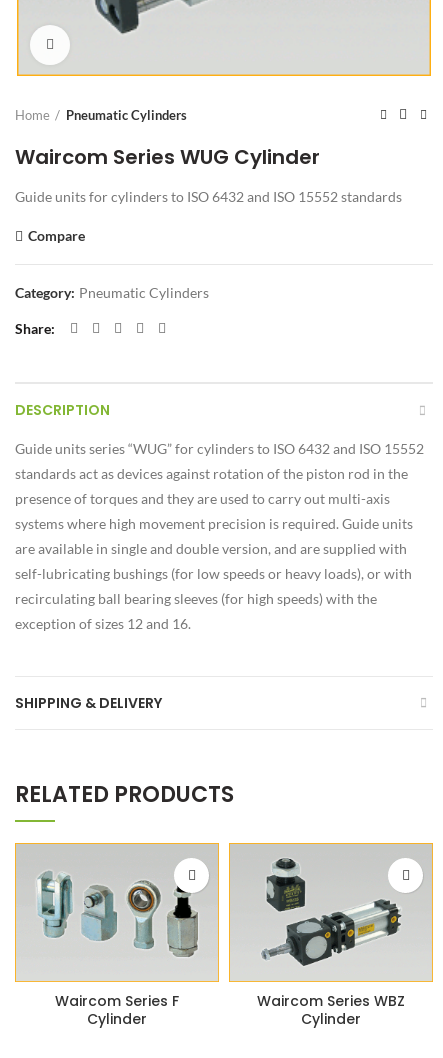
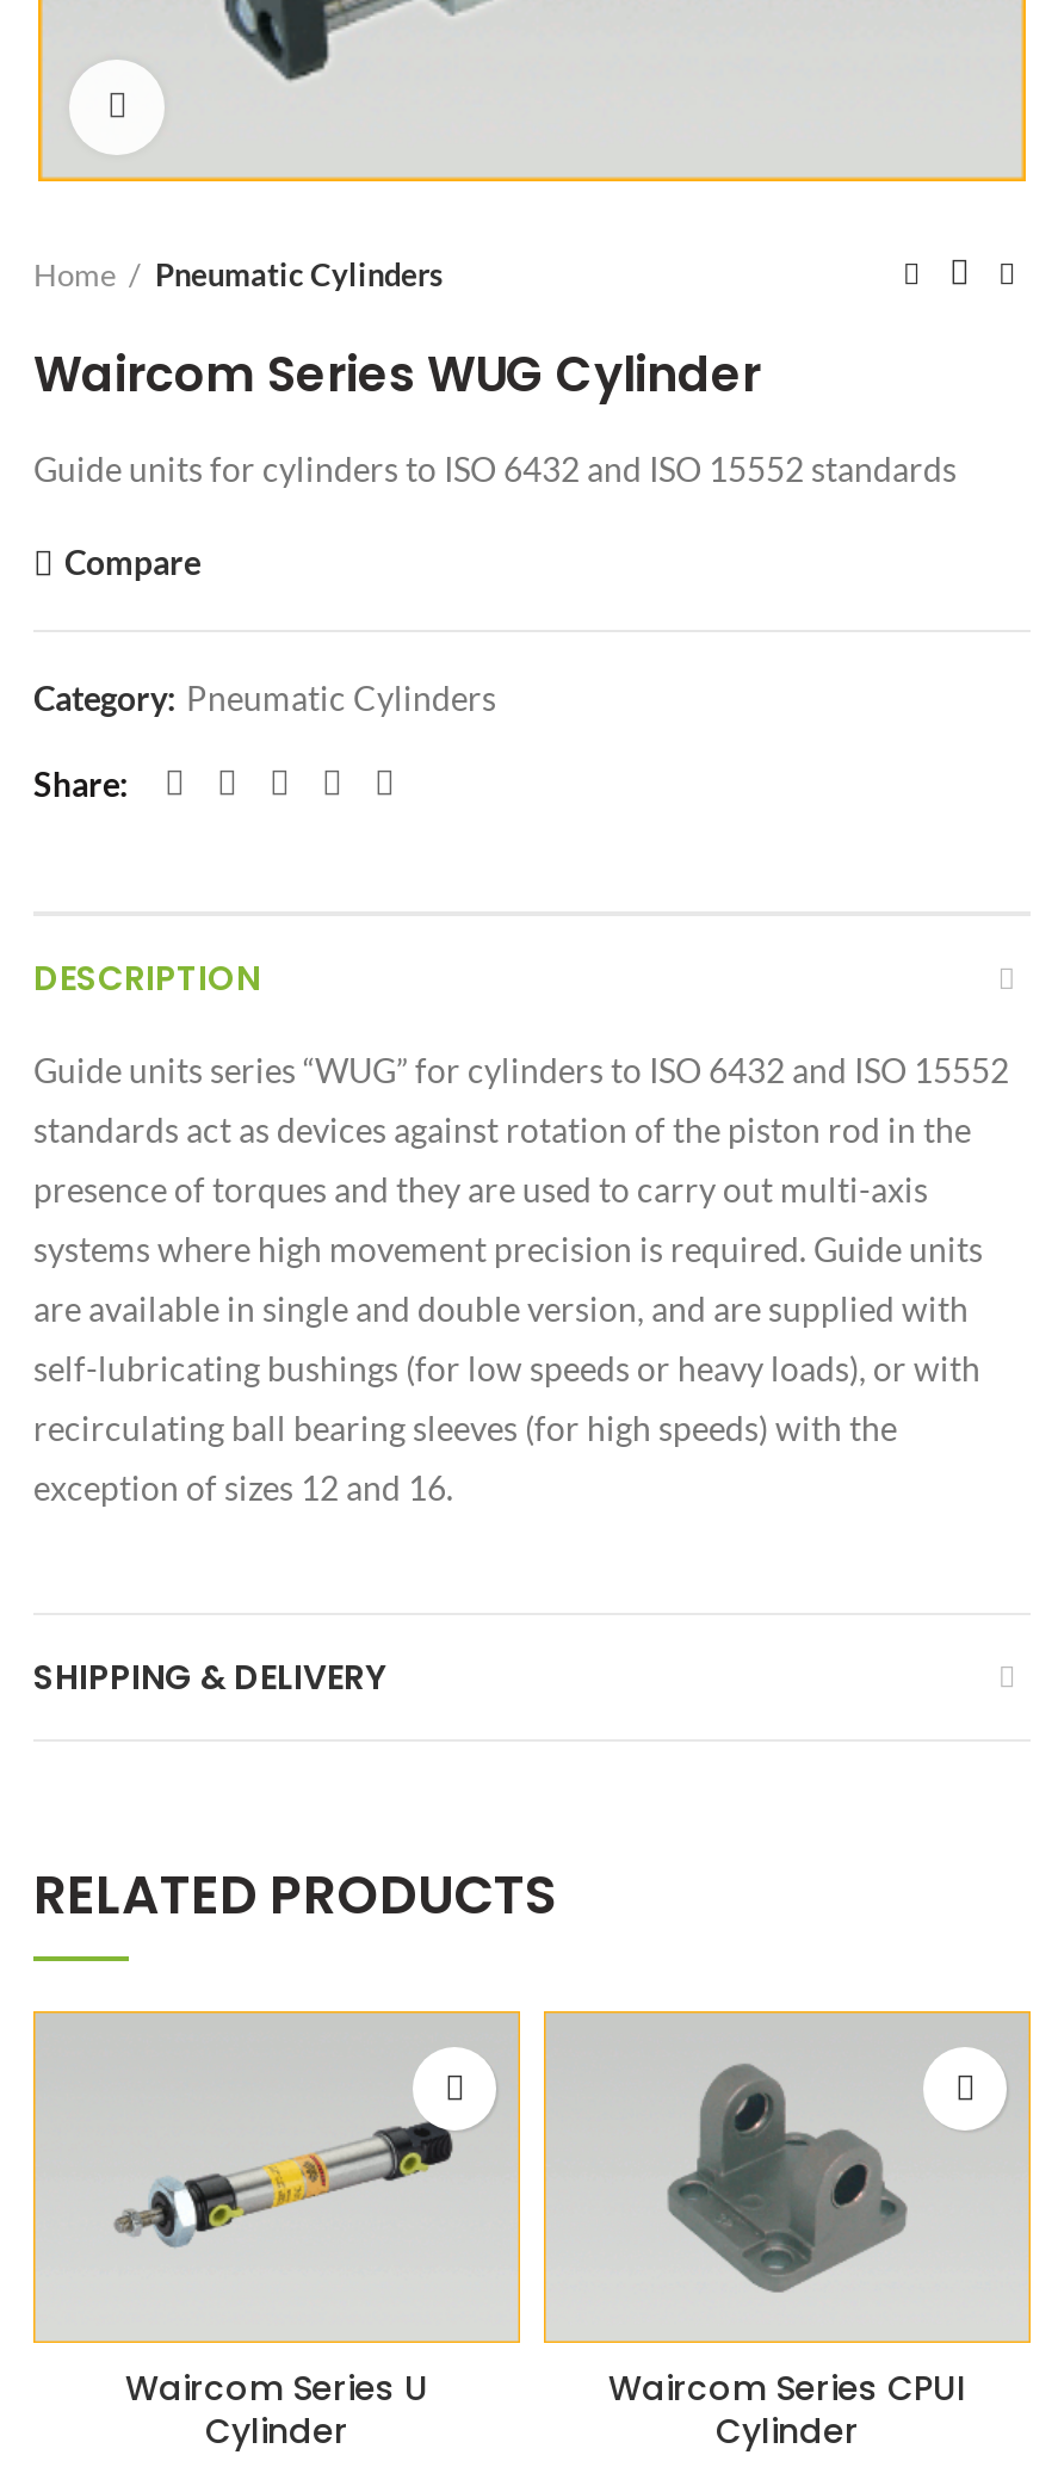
[257,858,405,1011] [image] | Waircom Series WBZ -> [608,2049,966,2412] [image] | Waircom Series CPUI
[37,871,198,1011] [image] | Waircom Series F -> [88,2080,468,2412] [image] | Waircom Series U

